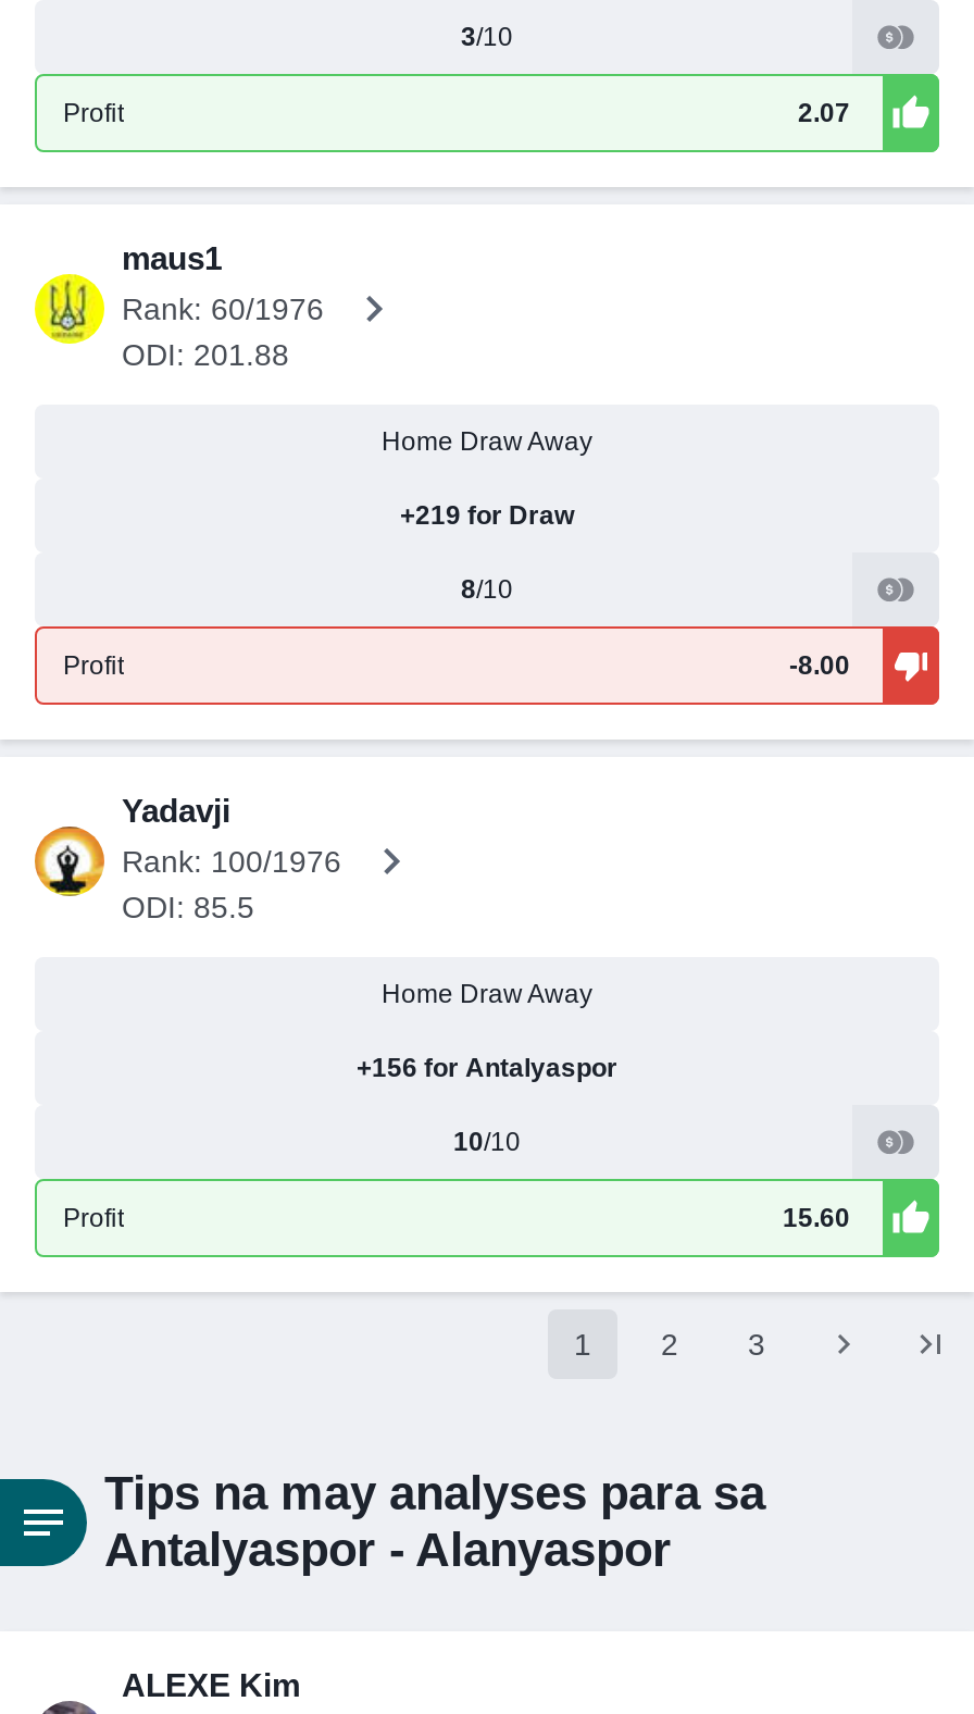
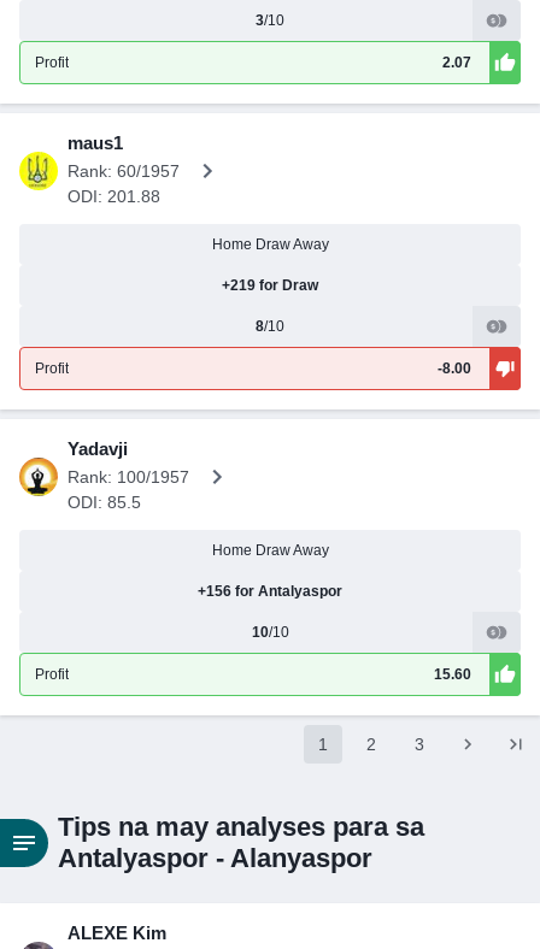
[122,292,324,327] Rank: 60/1976 -> [67,162,180,181] Rank: 60/1957
[122,844,341,879] Rank: 100/1976 -> [67,468,189,487] Rank: 100/1957

